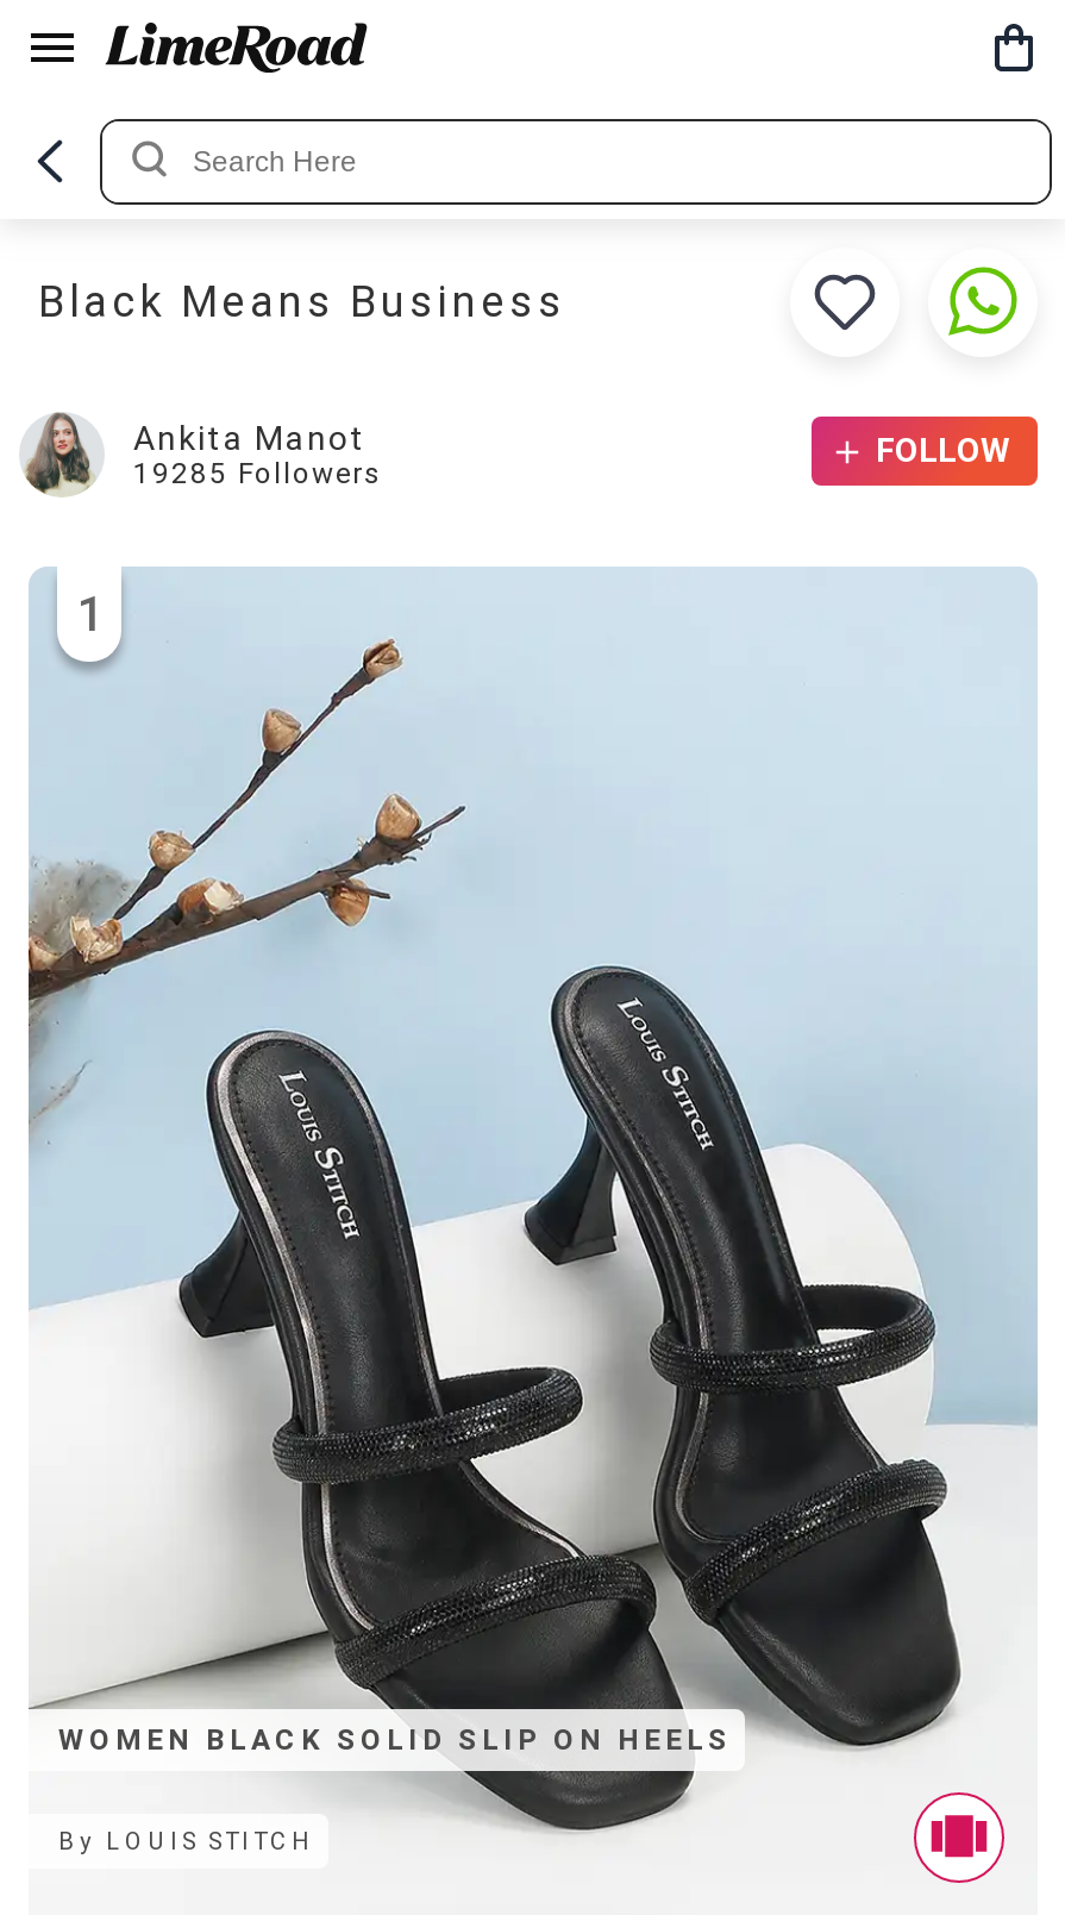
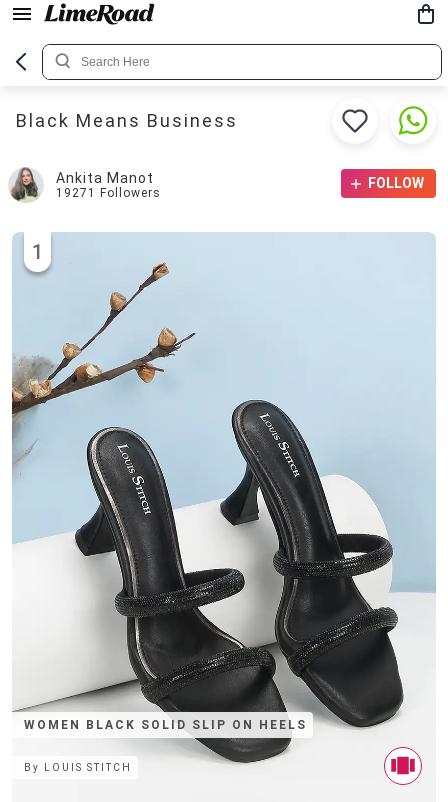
[133,457,383,490] 19285 Followers -> [56,186,161,200] 19271 Followers

